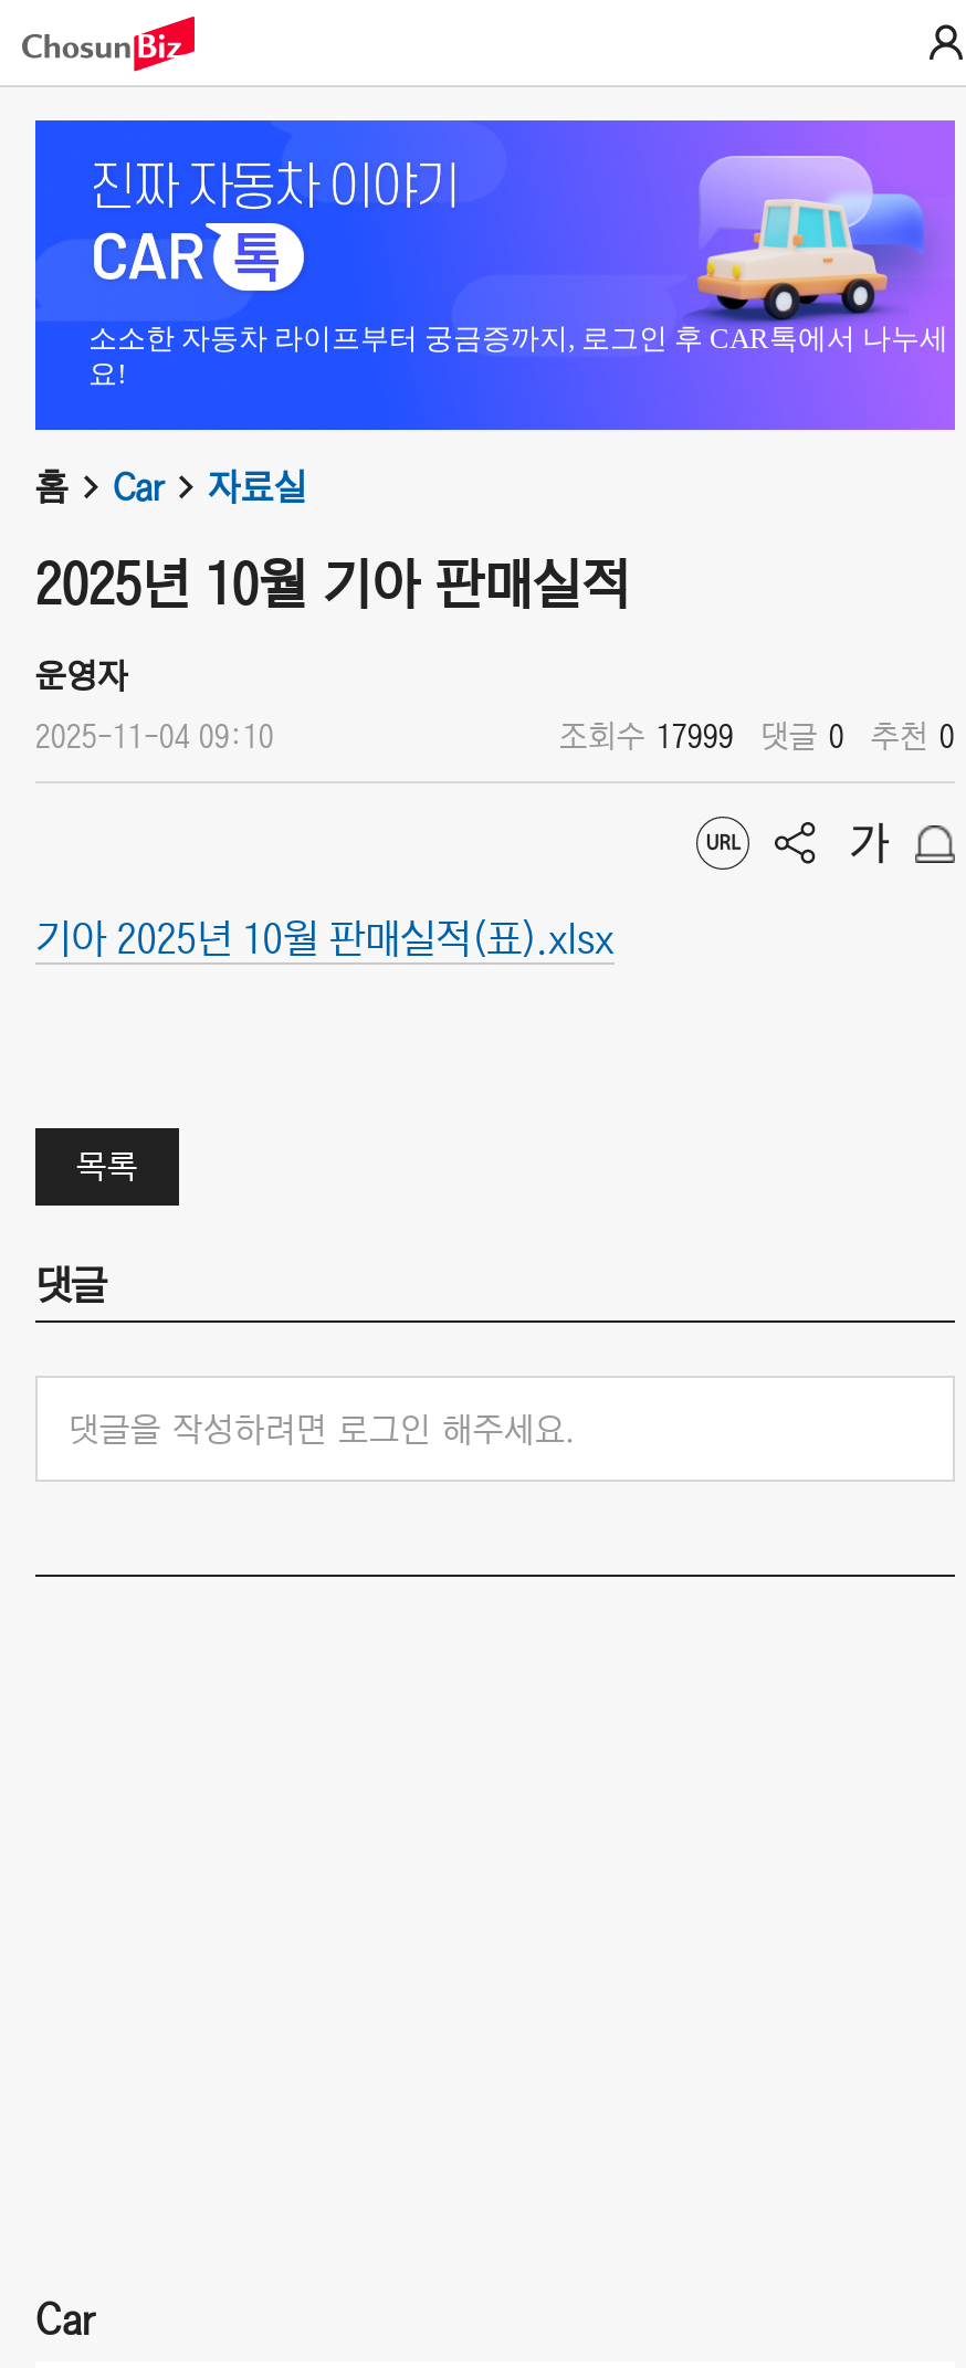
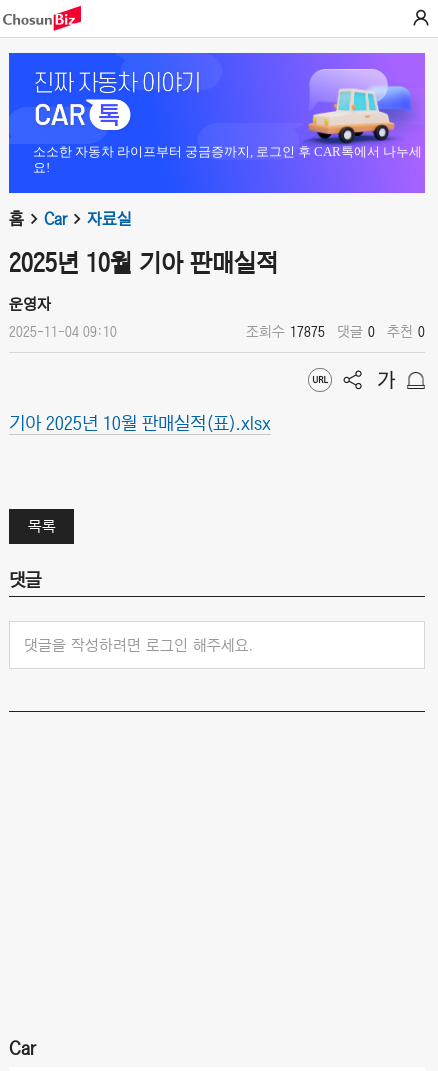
[559,715,955,755] 조회수 17999 댓글 0 추천 0 -> [246,322,425,340] 조회수 17875 댓글 0 추천 0

